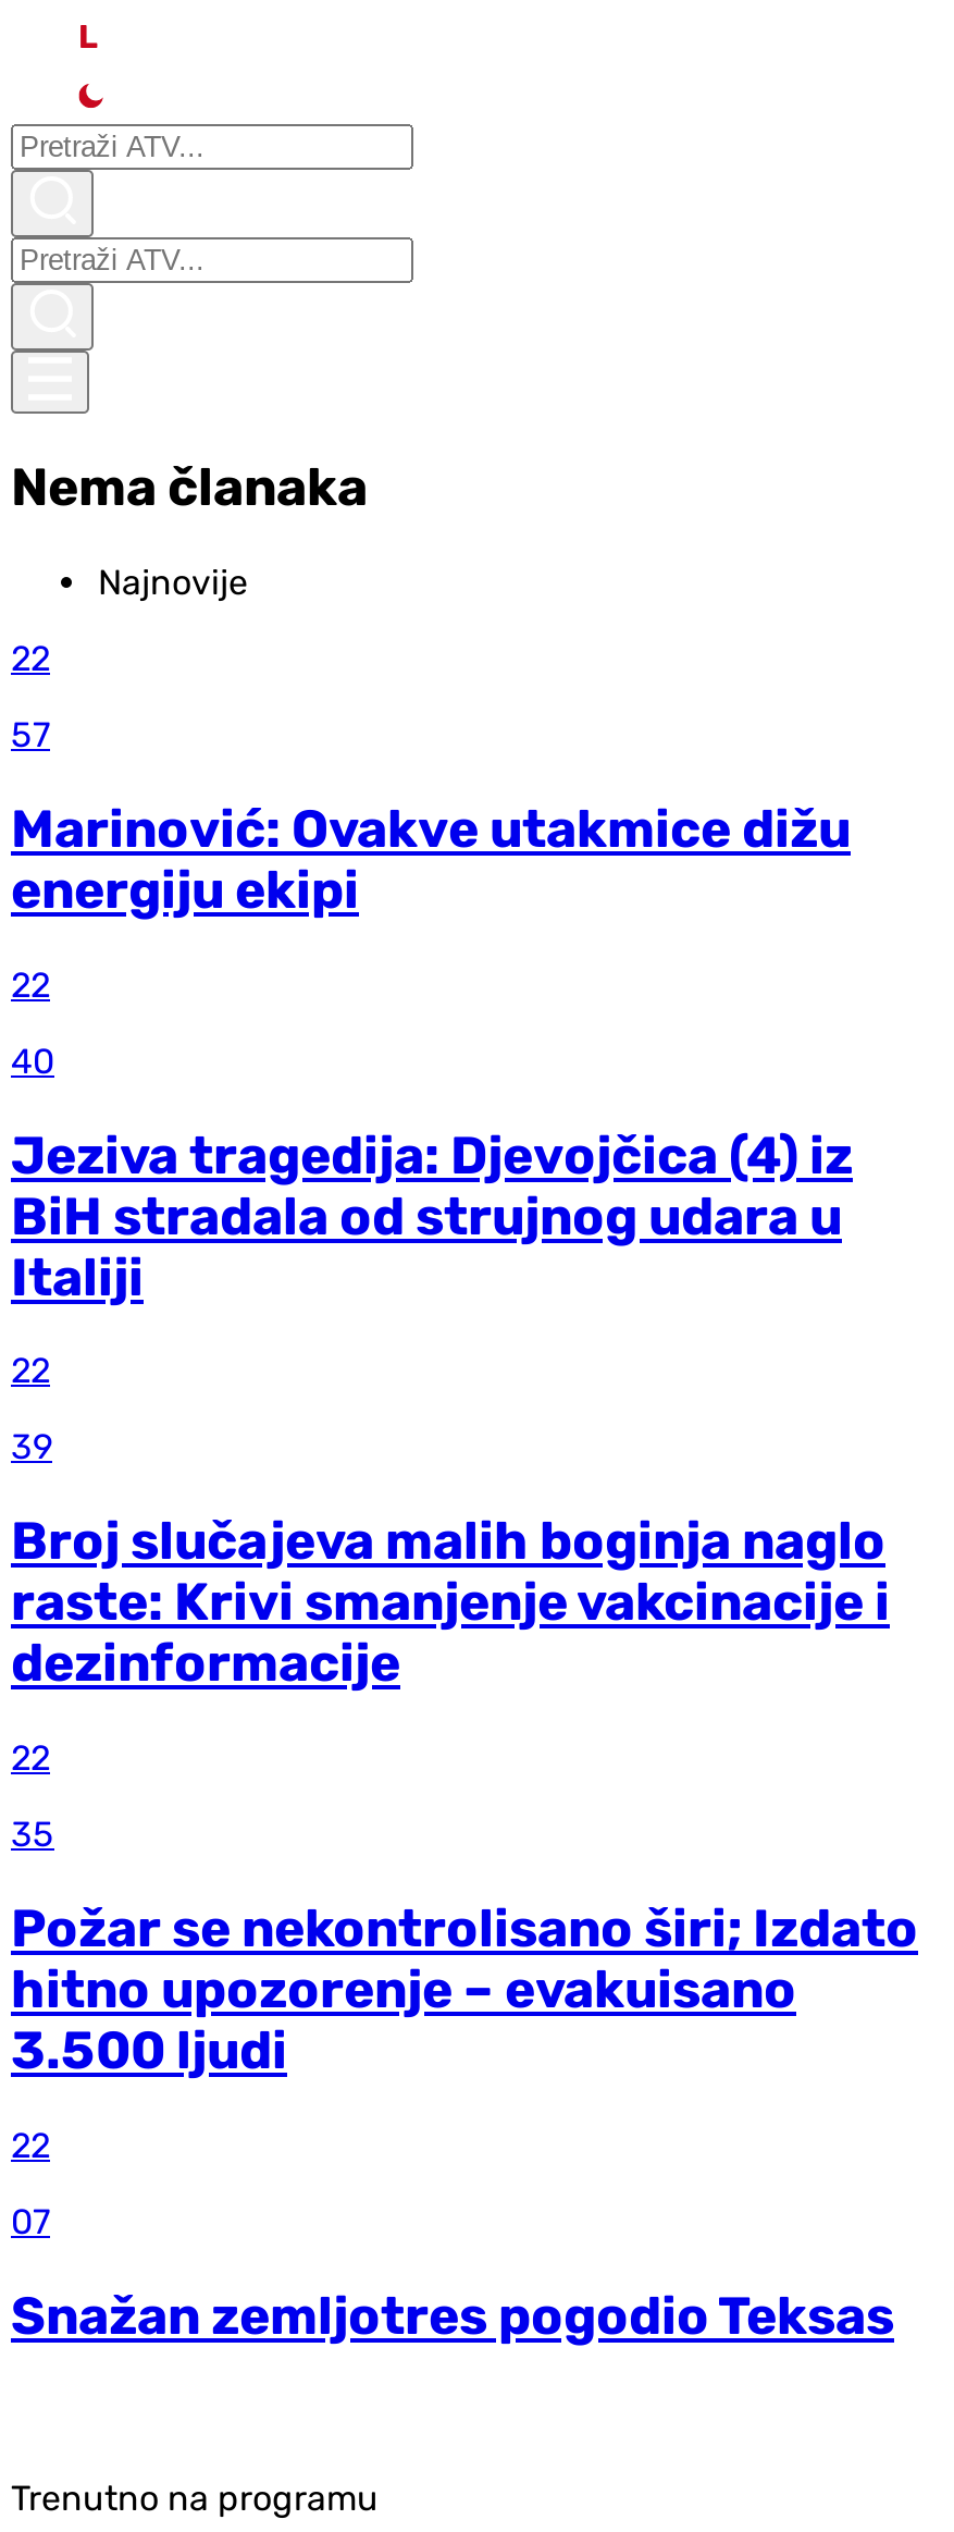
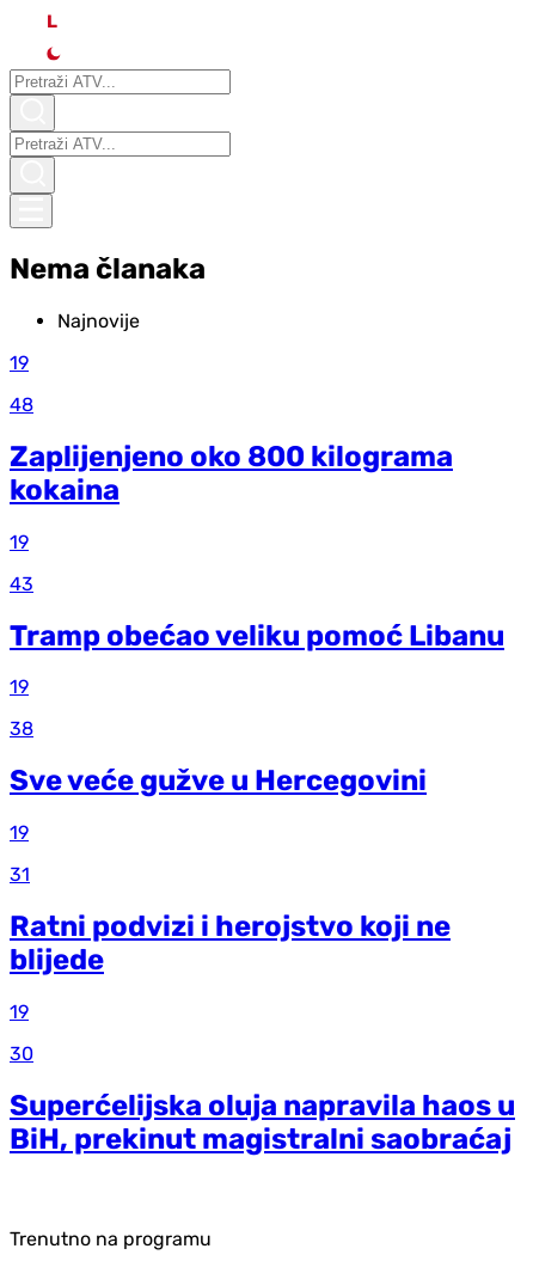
[11,637,50,679] 22 -> [10,351,29,374] 19
[11,714,50,755] 57 -> [10,393,33,416] 48
[11,798,851,920] Marinović: Ovakve utakmice dižu | energiju ekipi -> [10,439,453,506] Zaplijenjeno oko 800 kilograma | kokaina
[11,964,50,1005] 22 -> [10,530,29,553] 19
[11,1040,54,1081] 40 -> [10,572,33,595] 43
[11,1124,853,1307] Jeziva tragedija: Djevojčica (4) iz | BiH stradala od strujnog udara u | Italiji -> [10,619,504,652] Tramp obećao veliku pomoć Libanu
[11,1351,50,1392] 22 -> [10,676,29,699] 19
[11,1427,52,1468] 39 -> [10,718,33,740] 38
[11,1512,890,1694] Broj slučajeva malih boginja naglo | raste: Krivi smanjenje vakcinacije i | dezinformacije -> [10,764,427,798] Sve veće gužve u Hercegovini
[11,1738,50,1779] 22 -> [10,821,29,844] 19
[11,1814,54,1855] 35 -> [10,863,30,886] 31
[11,1899,918,2082] Požar se nekontrolisano širi; Izdato | hitno upozorenje – evakuisano | 3.500 ljudi -> [10,910,451,977] Ratni podvizi i herojstvo koji ne | blijede
[11,2125,50,2166] 22 -> [10,1001,29,1023] 19
[11,2201,50,2243] 07 -> [10,1042,33,1065] 30
[11,2286,894,2347] Snažan zemljotres pogodio Teksas -> [10,1089,515,1156] Superćelijska oluja napravila haos u | BiH, prekinut magistralni saobraćaj

